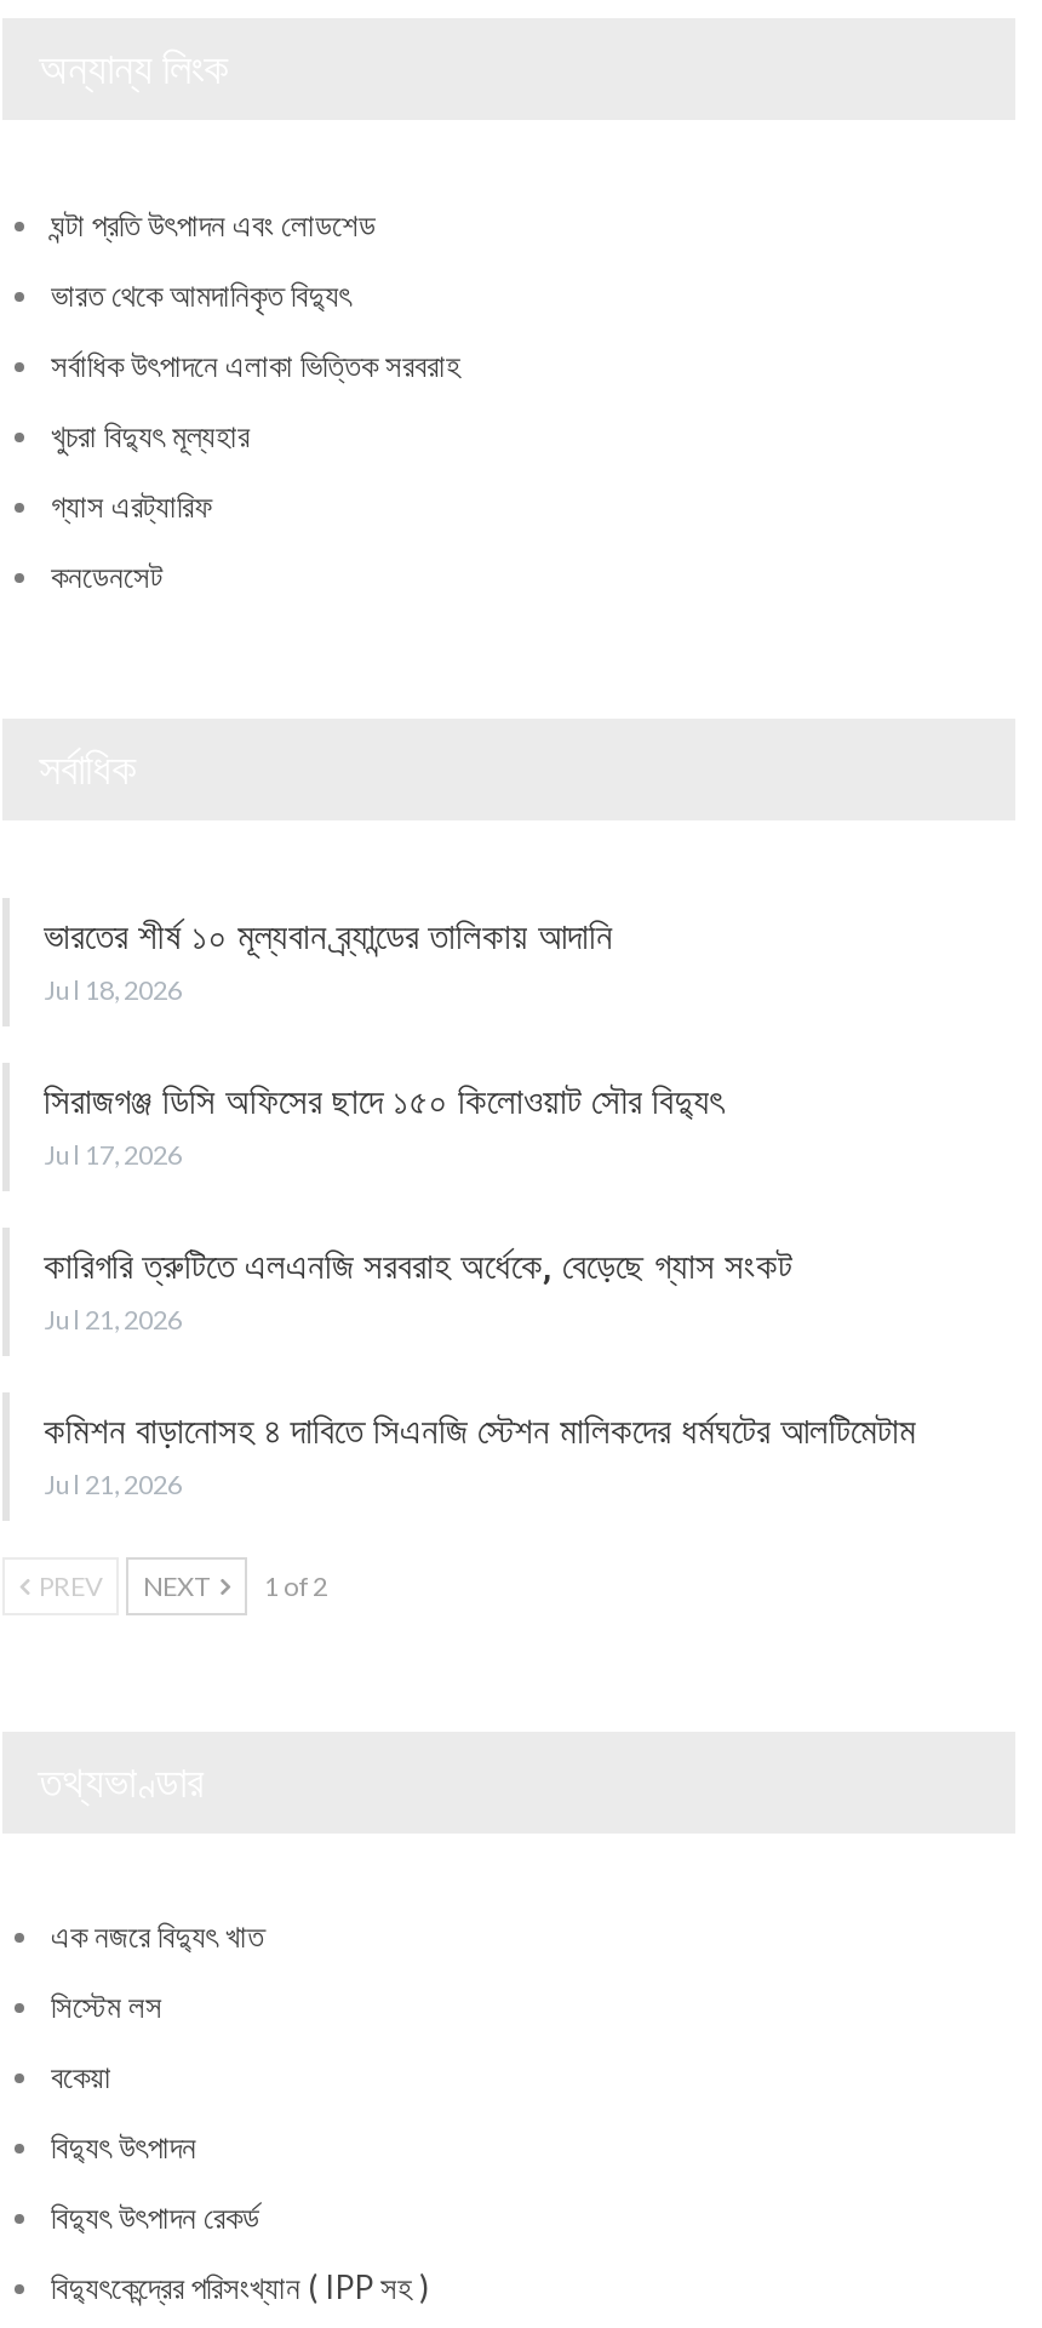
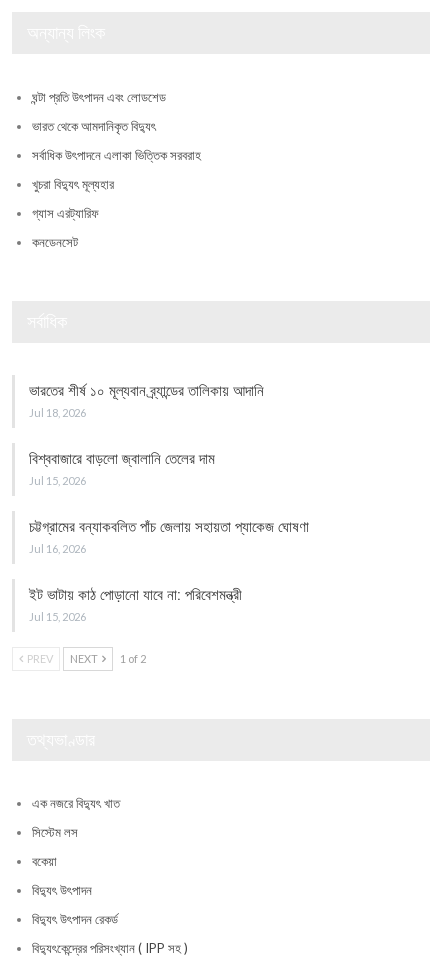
[44,1079,722,1169] সিরাজগঞ্জ ডিসি অফিসের ছাদে ১৫০ কিলোওয়াট সৌর বিদ্যুৎ | Jul 17, 2026 -> [29,450,215,487] বিশ্ববাজারে বাড়লো জ্বালানি তেলের দাম | Jul 15, 2026
[44,1244,792,1334] কারিগরি ত্রুটিতে এলএনজি সরবরাহ অর্ধেকে, বেড়েছে গ্যাস সংকট | Jul 21, 2026 -> [29,518,313,555] চট্টগ্রামের বন্যাকবলিত পাঁচ জেলায় সহায়তা প্যাকেজ ঘোষণা | Jul 16, 2026
[44,1409,916,1498] কমিশন বাড়ানোসহ ৪ দাবিতে সিএনজি স্টেশন মালিকদের ধর্মঘটের আলটিমেটাম | Jul 21, 2026 -> [29,586,246,623] ইট ভাটায় কাঠ পোড়ানো যাবে না: পরিবেশমন্ত্রী | Jul 15, 2026

